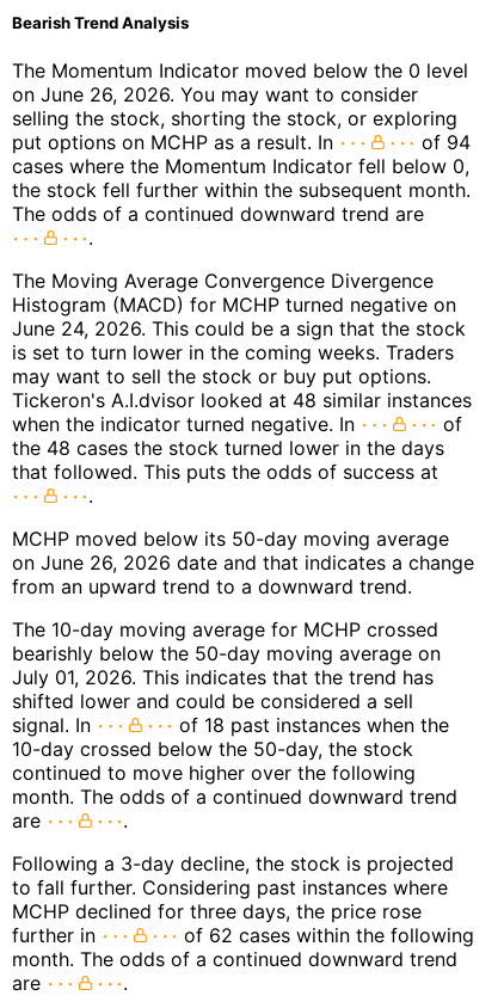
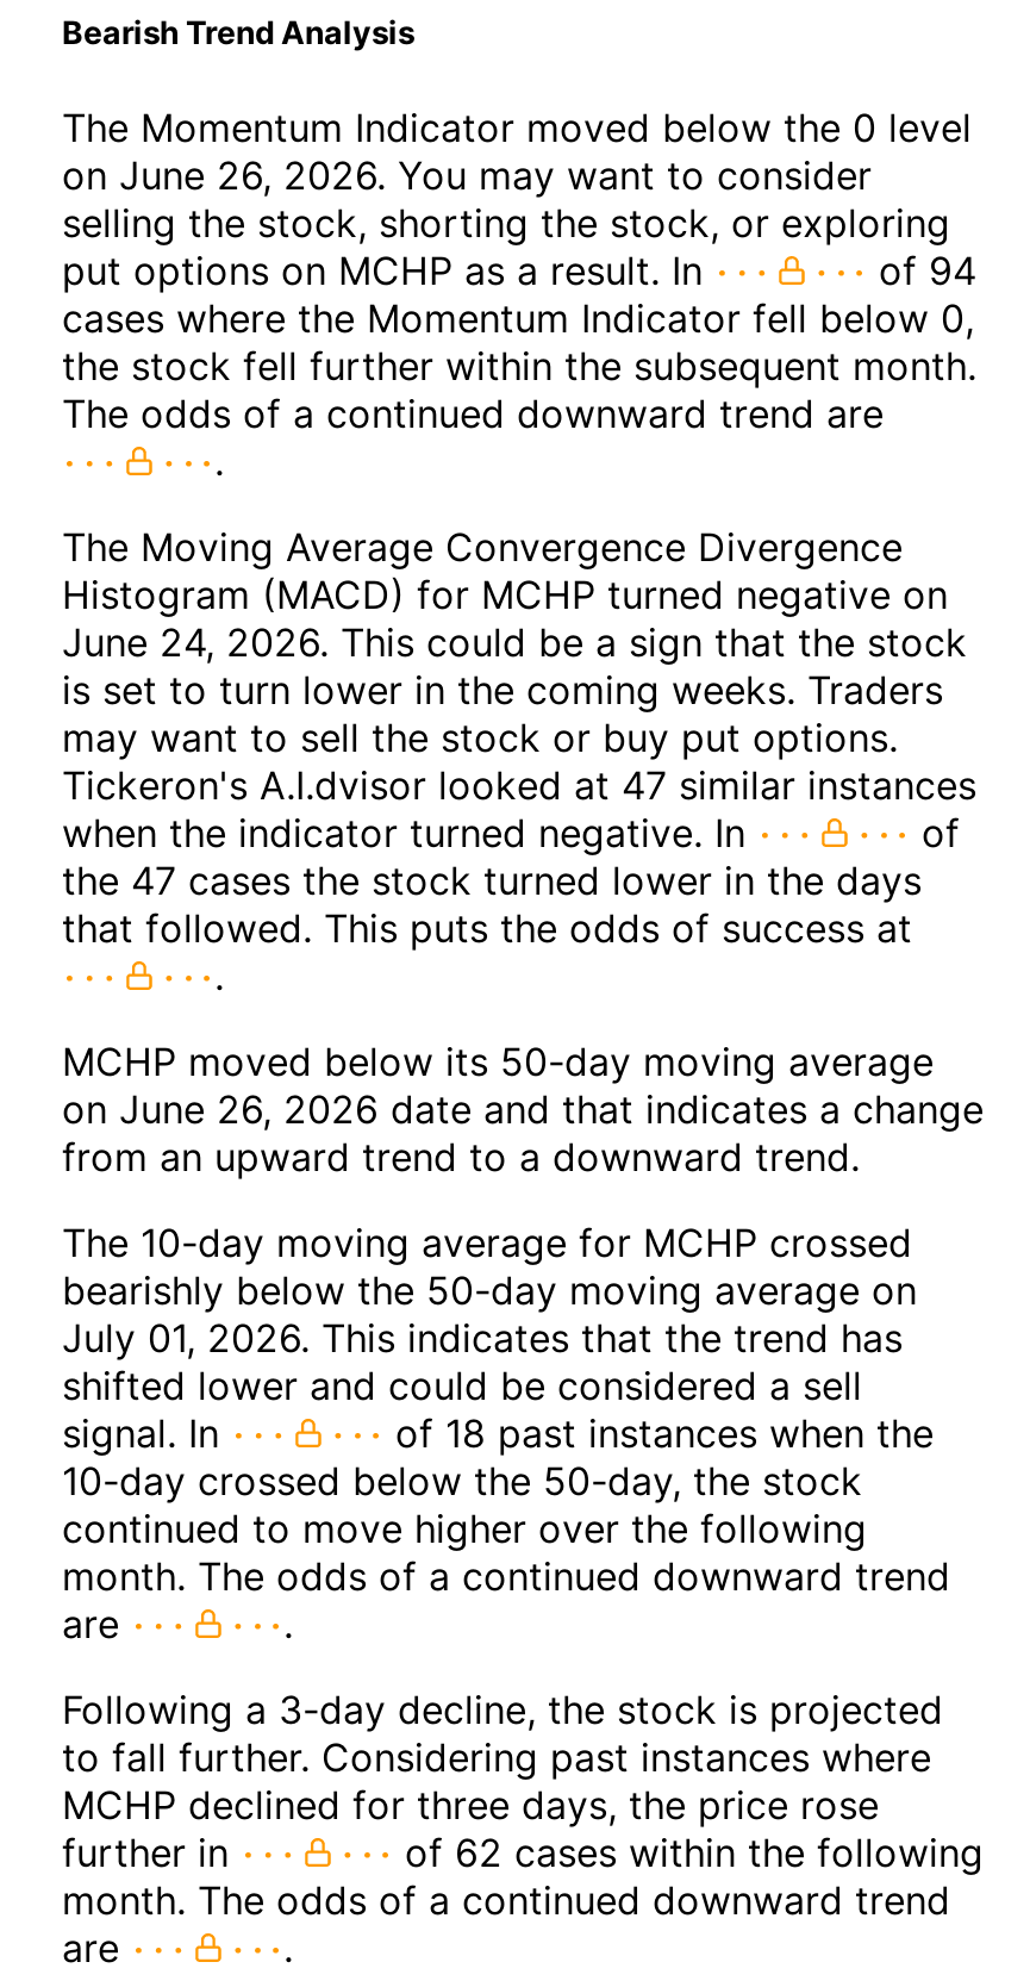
[12,389,472,412] Tickeron's A.I.dvisor looked at 48 similar instances -> [62,761,976,808] Tickeron's A.I.dvisor looked at 47 similar instances
[12,436,444,460] the 48 cases the stock turned lower in the days -> [62,856,922,904] the 47 cases the stock turned lower in the days

